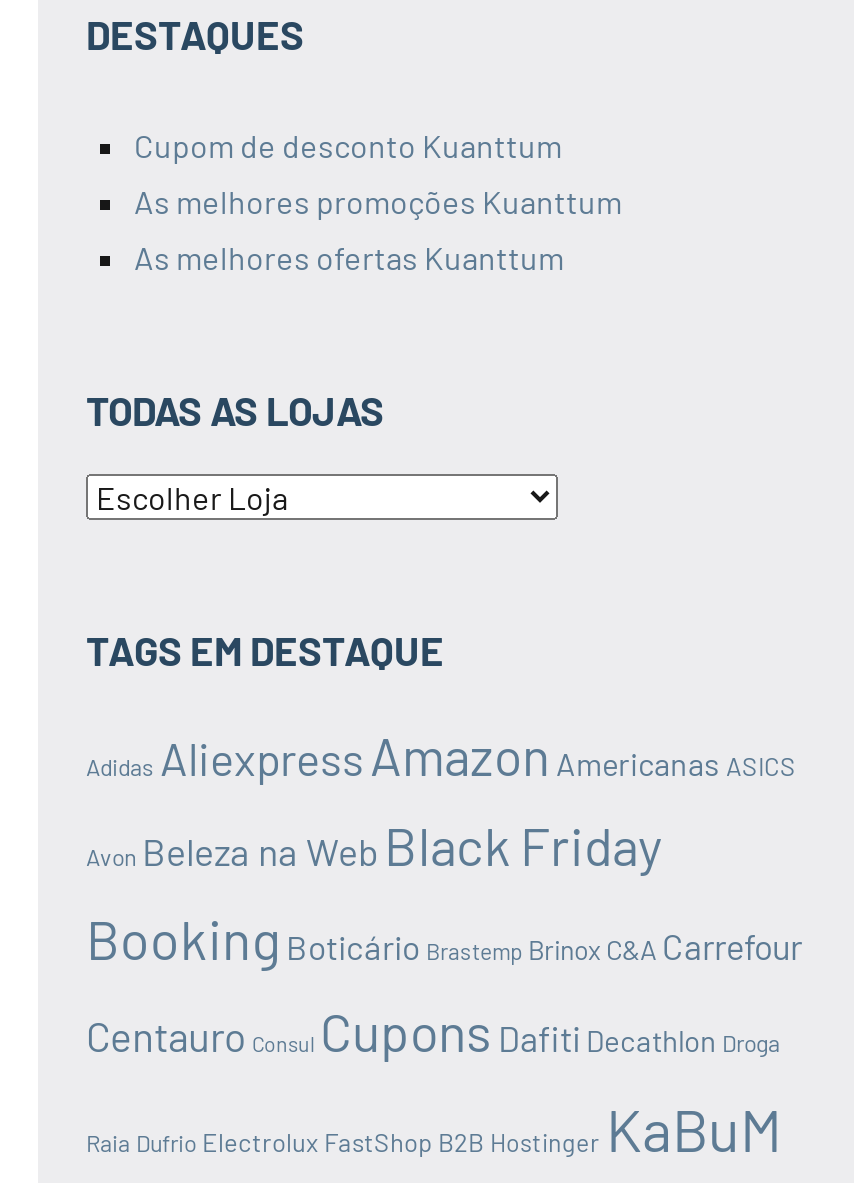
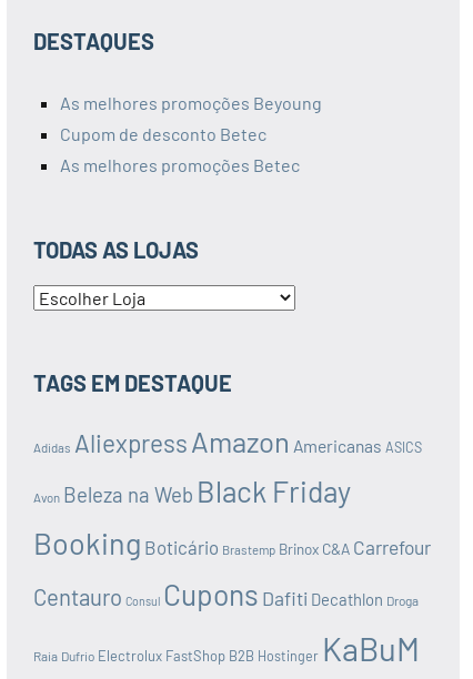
[134,126,562,164] Cupom de desconto Kuanttum -> [60,92,322,113] As melhores promoções Beyoung
[134,182,622,220] As melhores promoções Kuanttum -> [60,123,266,144] Cupom de desconto Betec
[134,238,564,276] As melhores ofertas Kuanttum -> [60,154,300,175] As melhores promoções Betec

